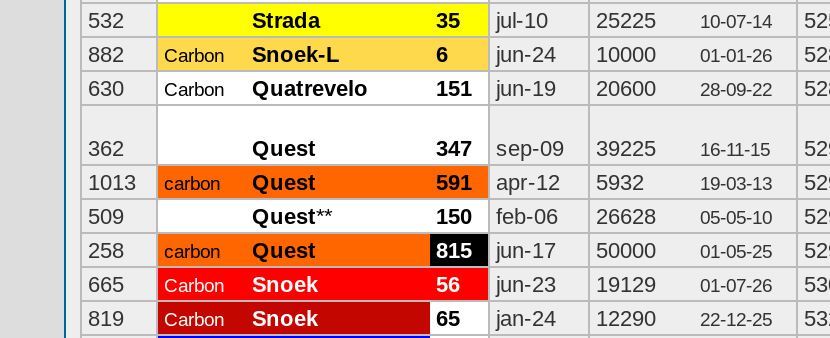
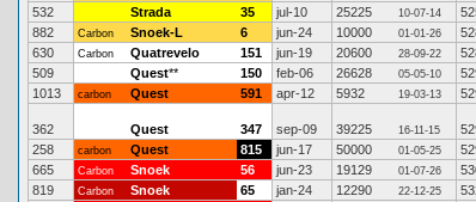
[88,136,770,160] 362 | Quest | 347 | sep-09 | 39225 | 16-11-15 -> [32,66,441,80] 509 | Quest** | 150 | feb-06 | 26628 | 05-05-10
[88,204,772,228] 509 | Quest** | 150 | feb-06 | 26628 | 05-05-10 -> [32,122,440,136] 362 | Quest | 347 | sep-09 | 39225 | 16-11-15

